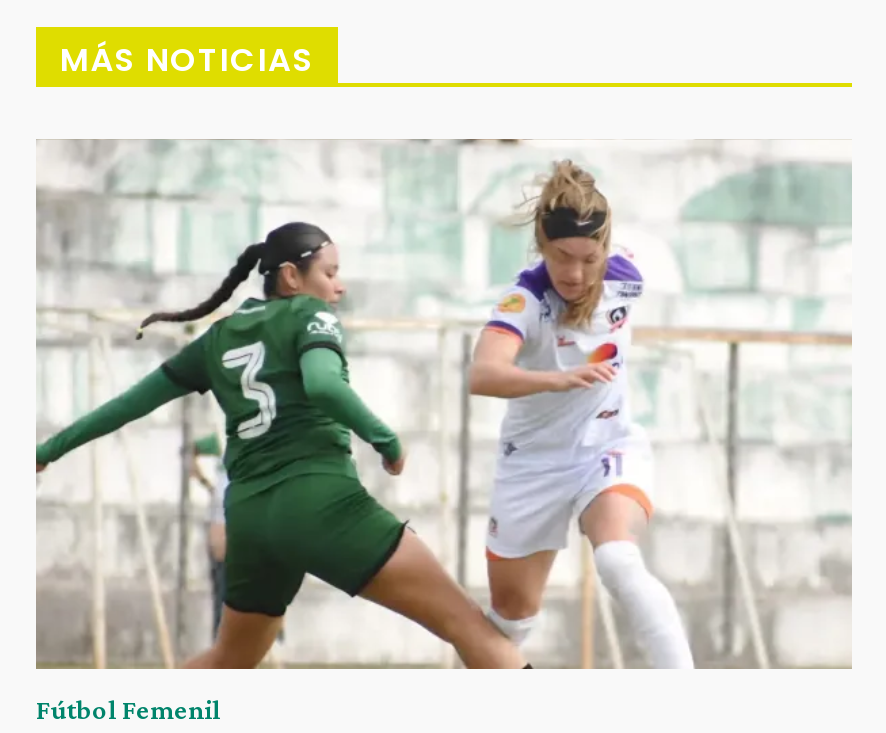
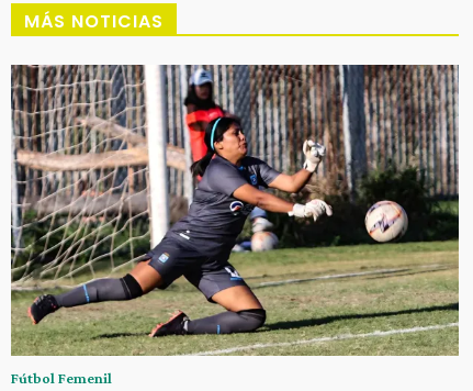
[36,139,852,669] [image] -> [10,64,460,357] [image]

